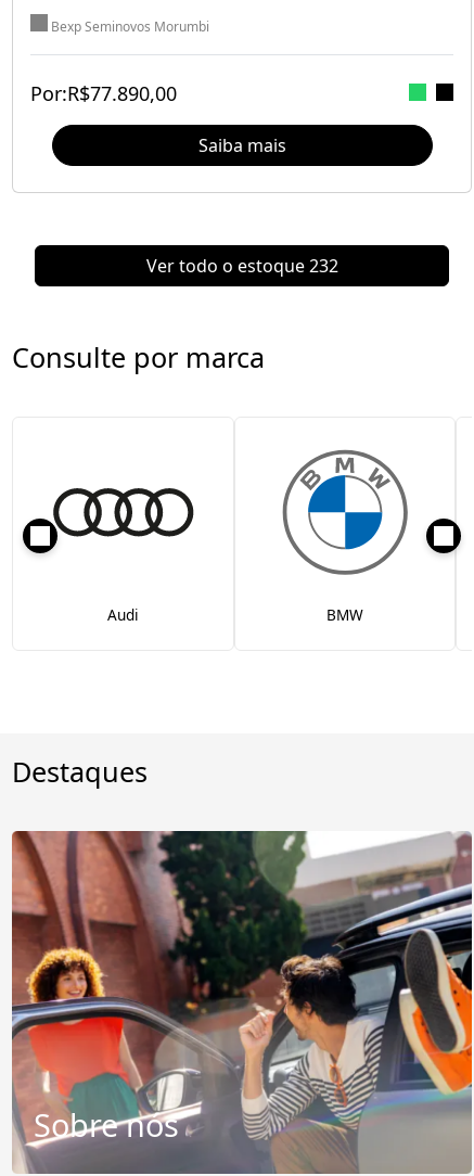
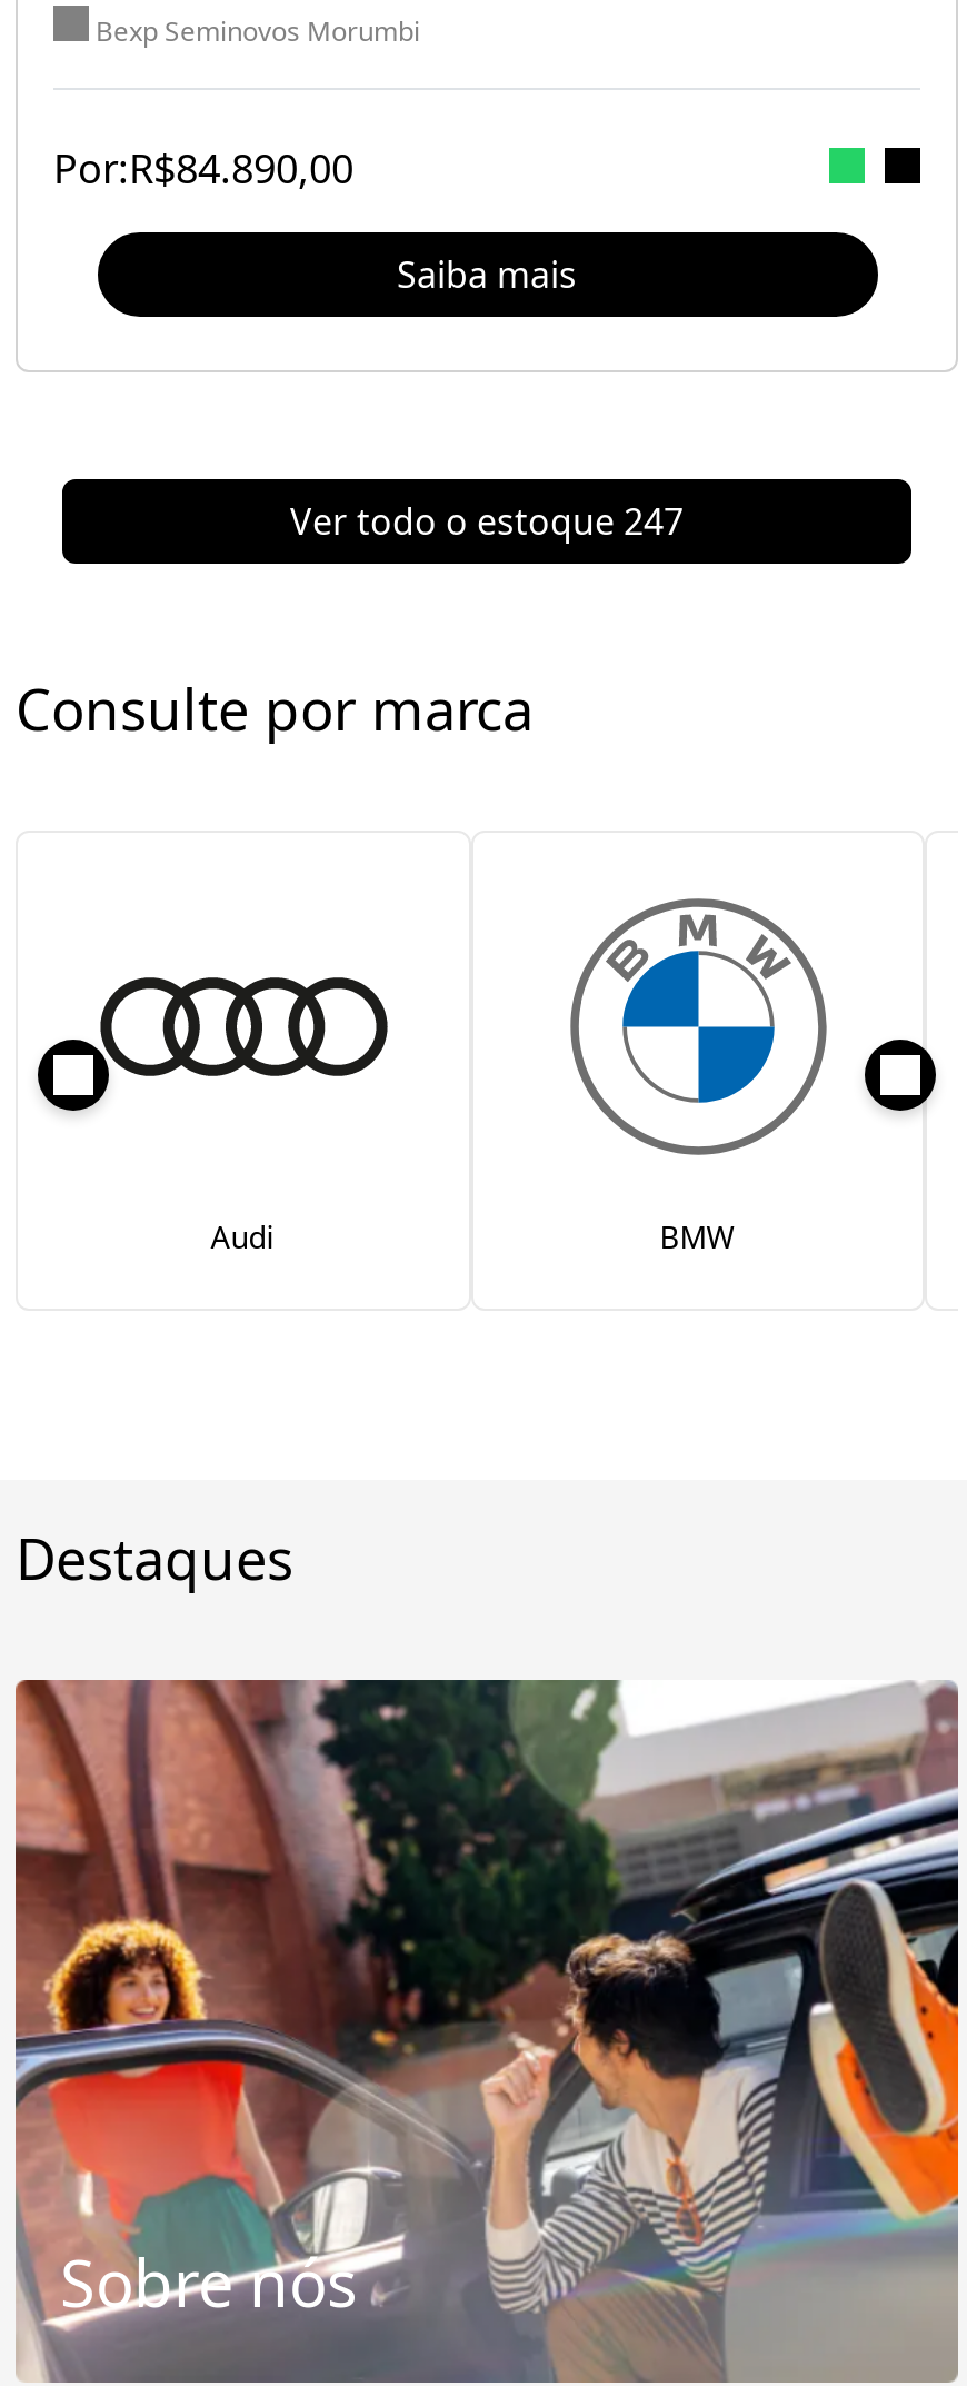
[30,81,177,107] Por:R$77.890,00 -> [53,142,353,195] Por:R$84.890,00
[146,254,338,278] Ver todo o estoque 232 -> [290,497,684,546] Ver todo o estoque 247

